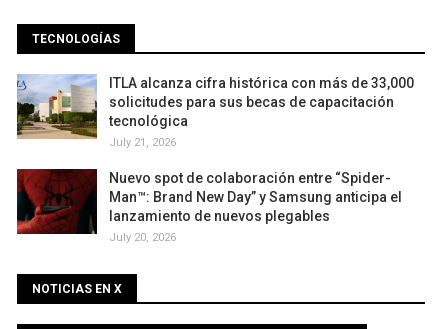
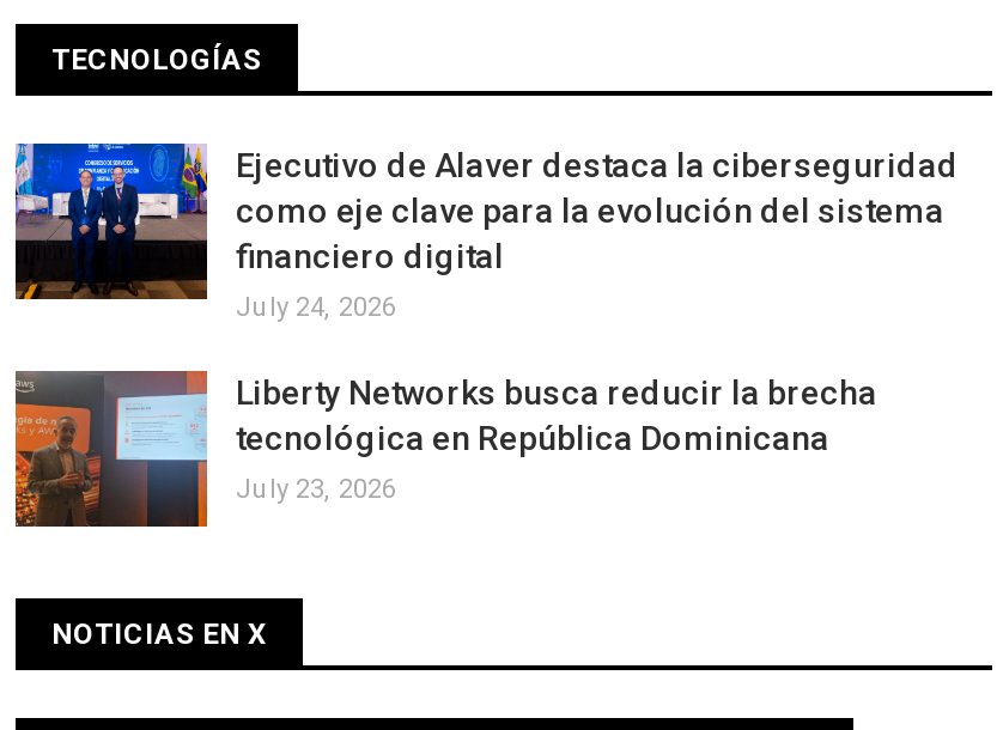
[16,74,414,149] [image] | ITLA alcanza cifra histórica con más de 33,000 | solicitudes para sus becas de capacitación | tecnológica | July 21, 2026 -> [16,141,959,323] [image] | Ejecutivo de Alaver destaca la ciberseguridad | como eje clave para la evolución del sistema | financiero digital | July 24, 2026
[16,168,402,244] [image] | Nuevo spot de colaboración entre “Spider- | Man™: Brand New Day” y Samsung anticipa el | lanzamiento de nuevos plegables | July 20, 2026 -> [13,369,877,527] [image] | Liberty Networks busca reducir la brecha | tecnológica en República Dominicana | July 23, 2026

